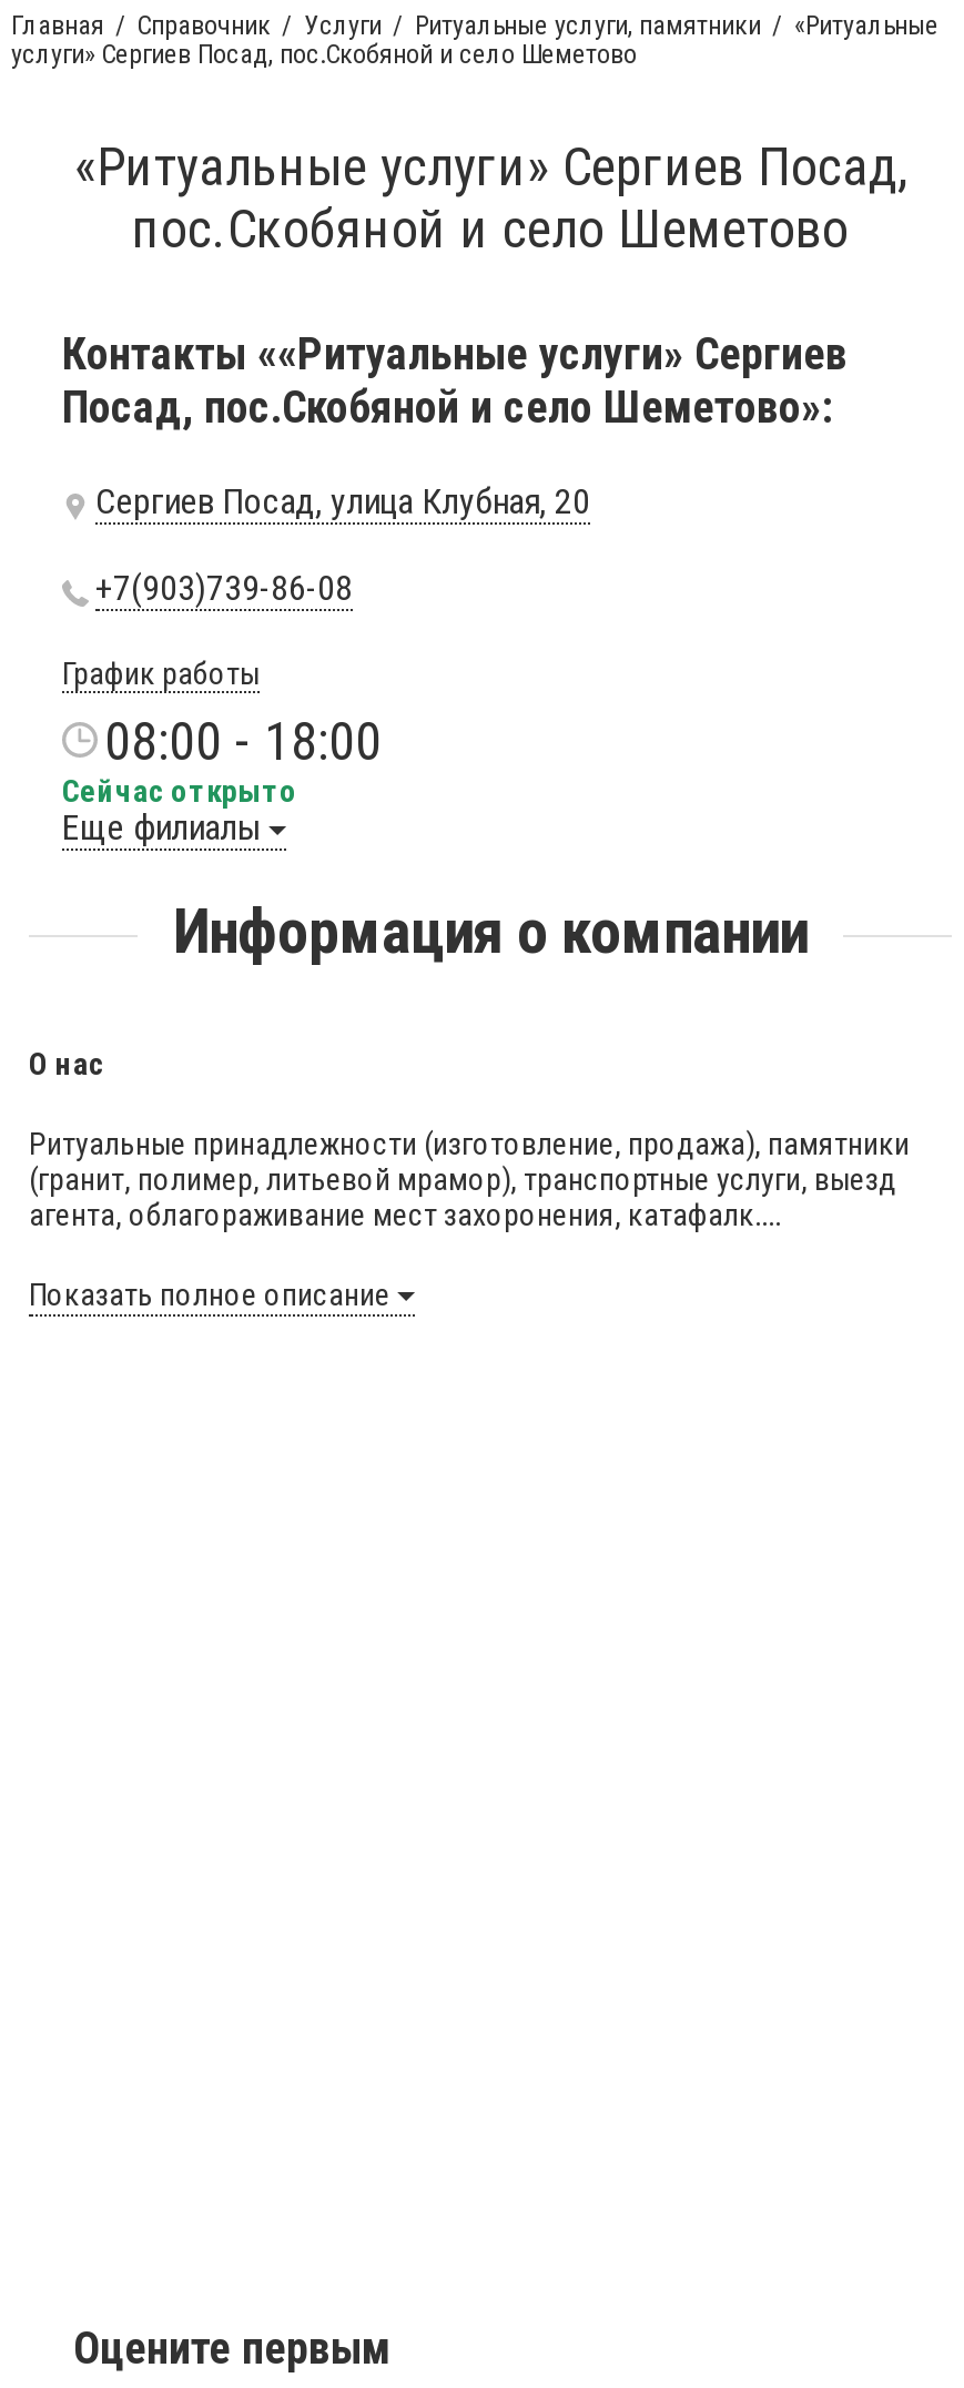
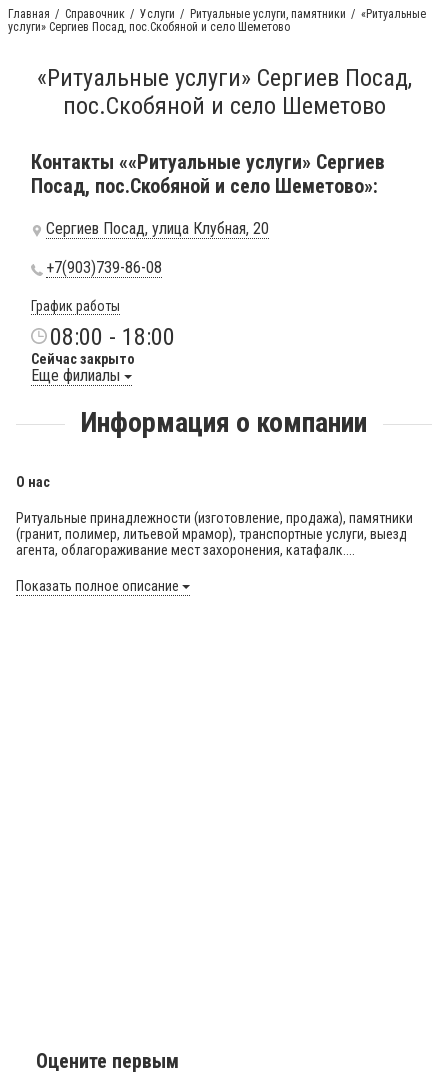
[62,773,297,809] Сейчас открыто -> [31,351,135,367] Сейчас закрыто

